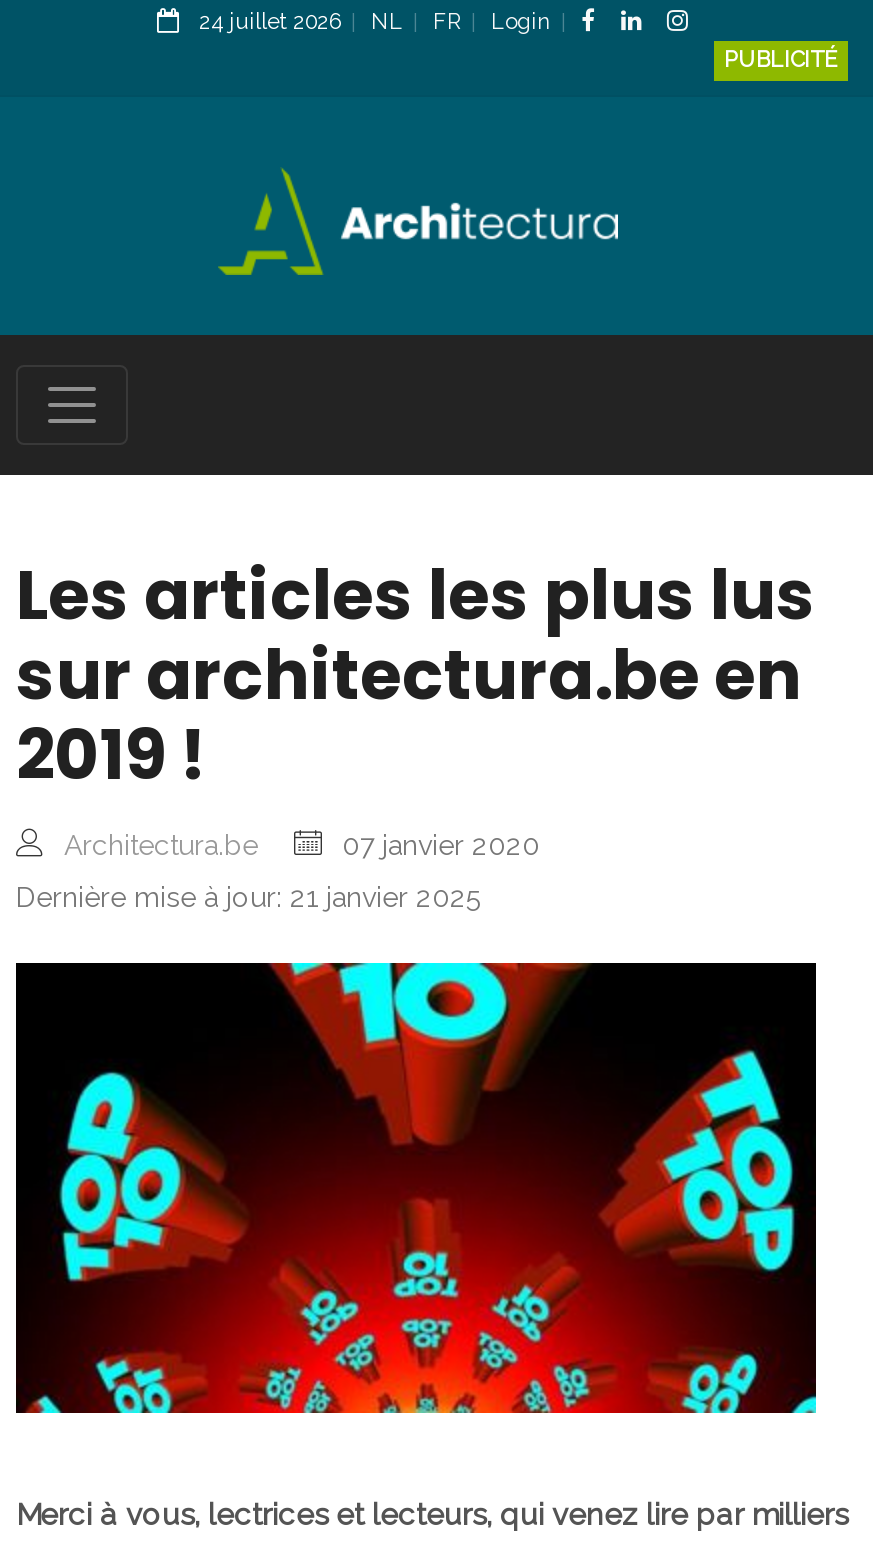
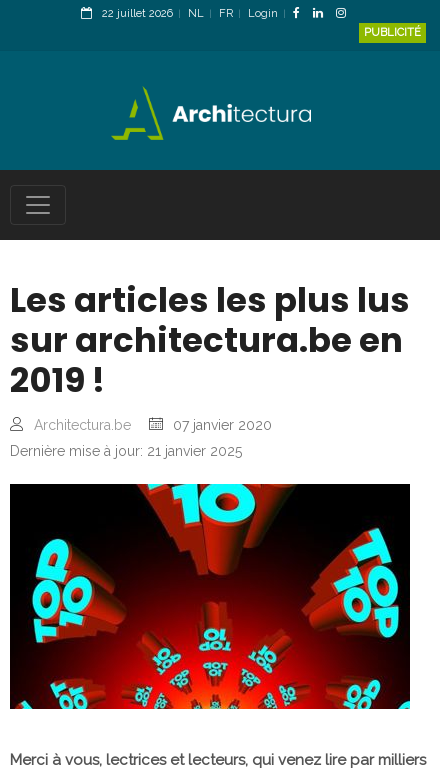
[199,9,551,35] 24 juillet 2026 NL FR Login -> [101,7,277,20] 22 juillet 2026 NL FR Login

